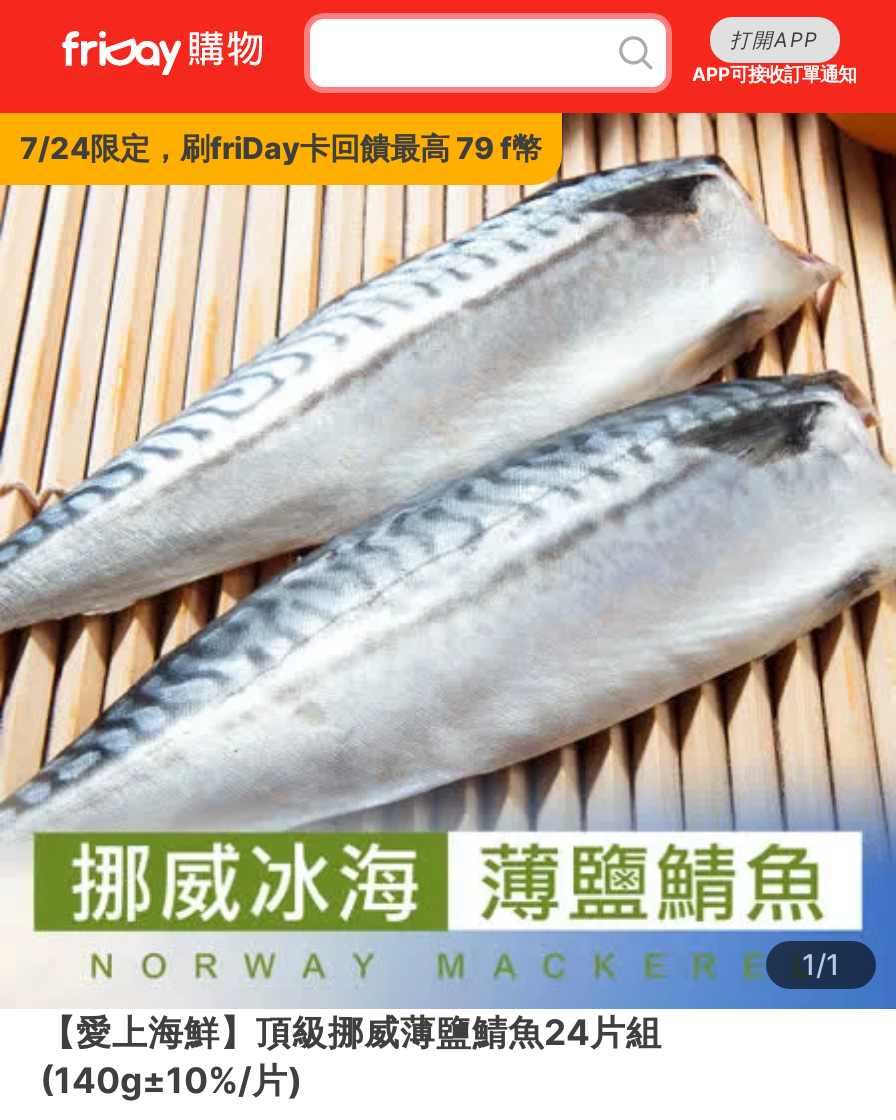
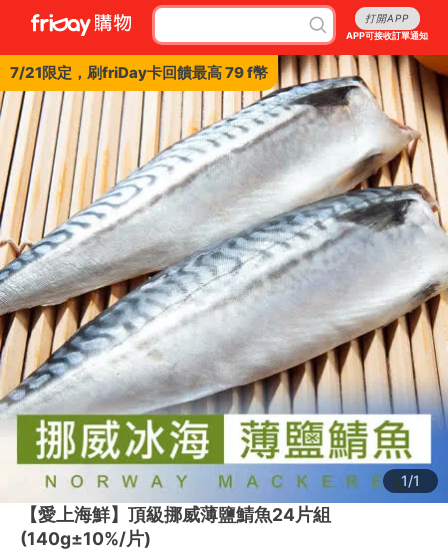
[20,129,542,167] 7/24限定，刷friDay卡回饋最高 79 f幣 -> [10,63,268,82] 7/21限定，刷friDay卡回饋最高 79 f幣

